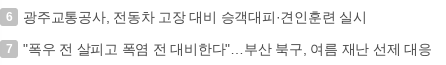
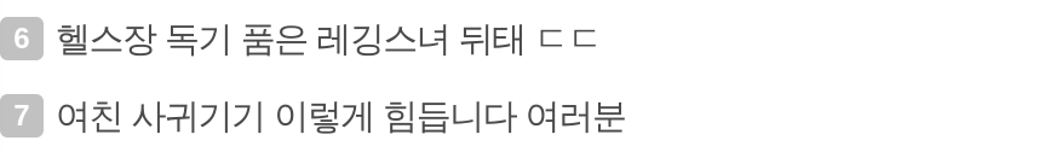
[23,9,367,25] 광주교통공사, 전동차 고장 대비 승객대피·견인훈련 실시 -> [56,19,601,57] 헬스장 독기 품은 레깅스녀 뒤태 ㄷㄷ
[23,41,432,57] "폭우 전 살피고 폭염 전 대비한다"…부산 북구, 여름 재난 선제 대응 -> [56,96,625,134] 여친 사귀기기 이렇게 힘듭니다 여러분

